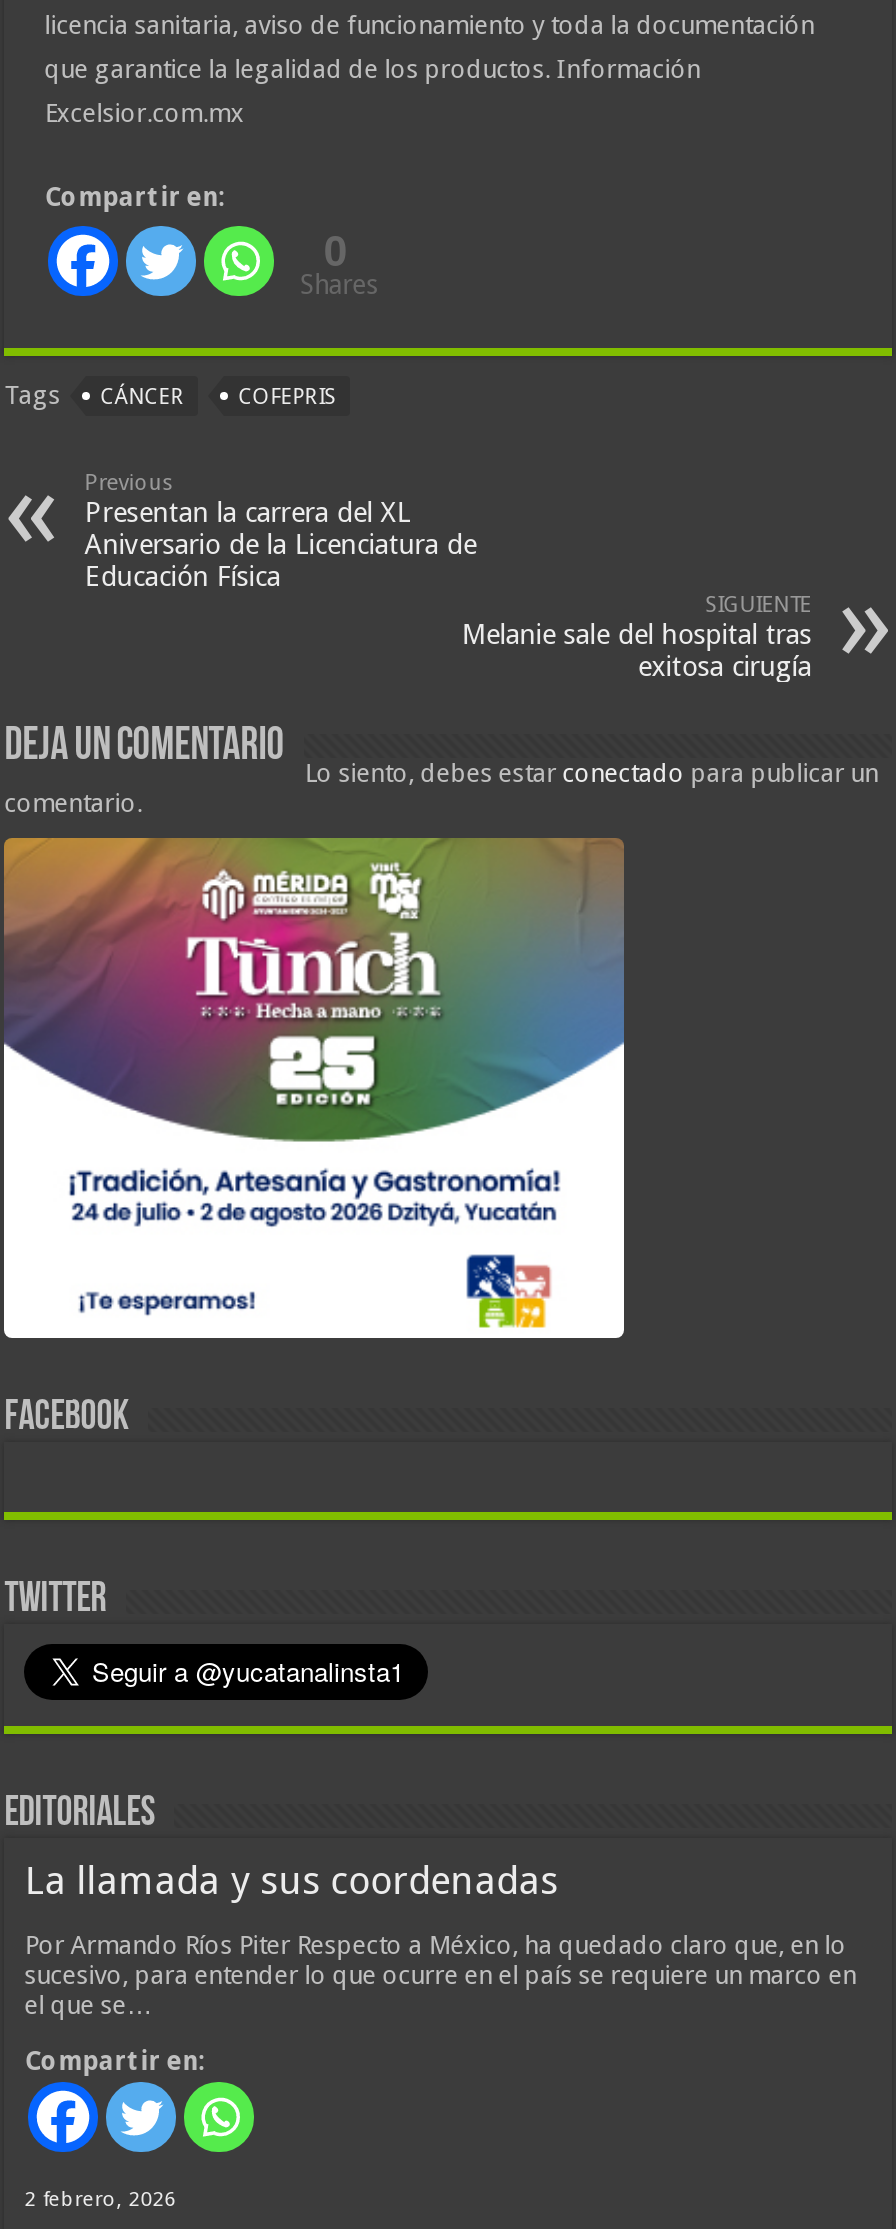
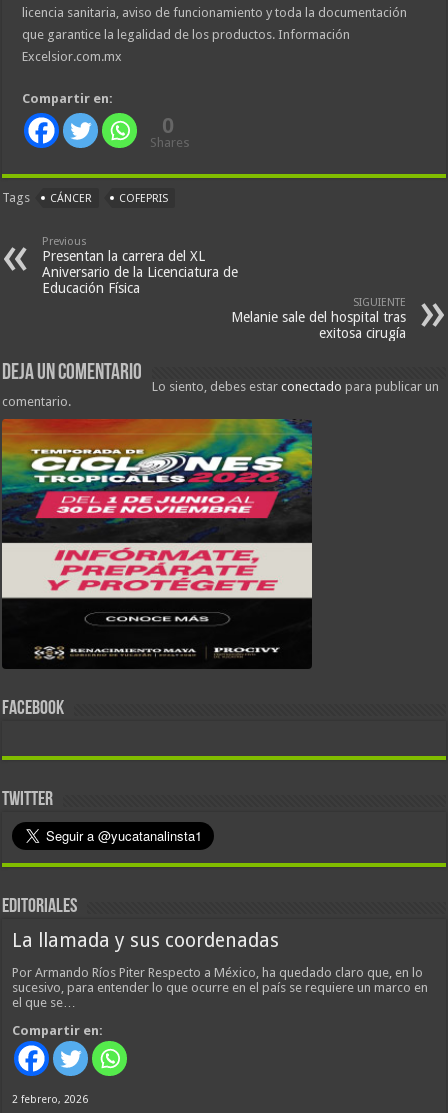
[6,837,626,1341] [image] -> [3,419,312,670] [image]

